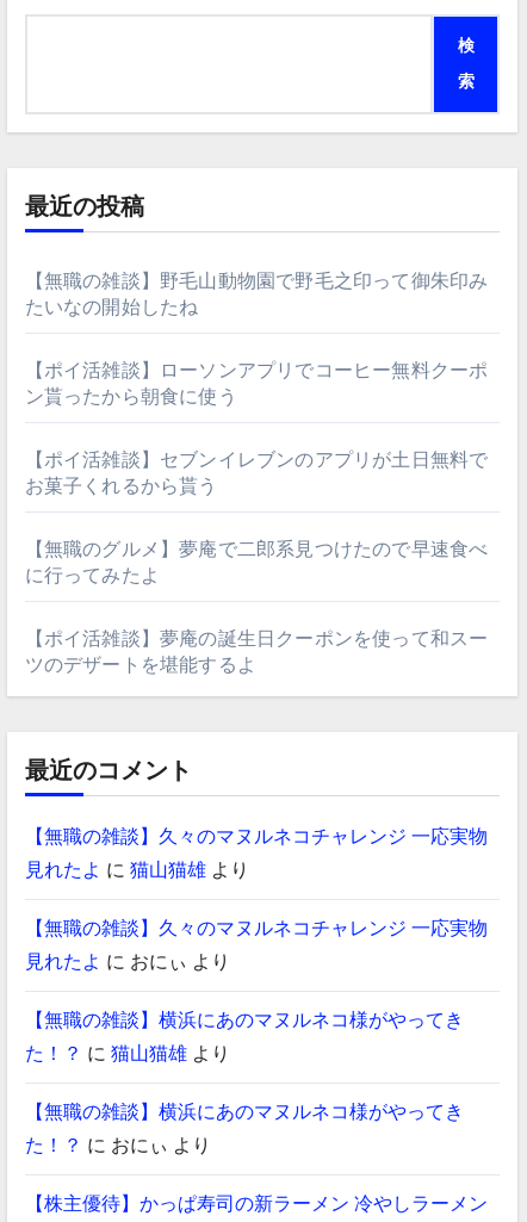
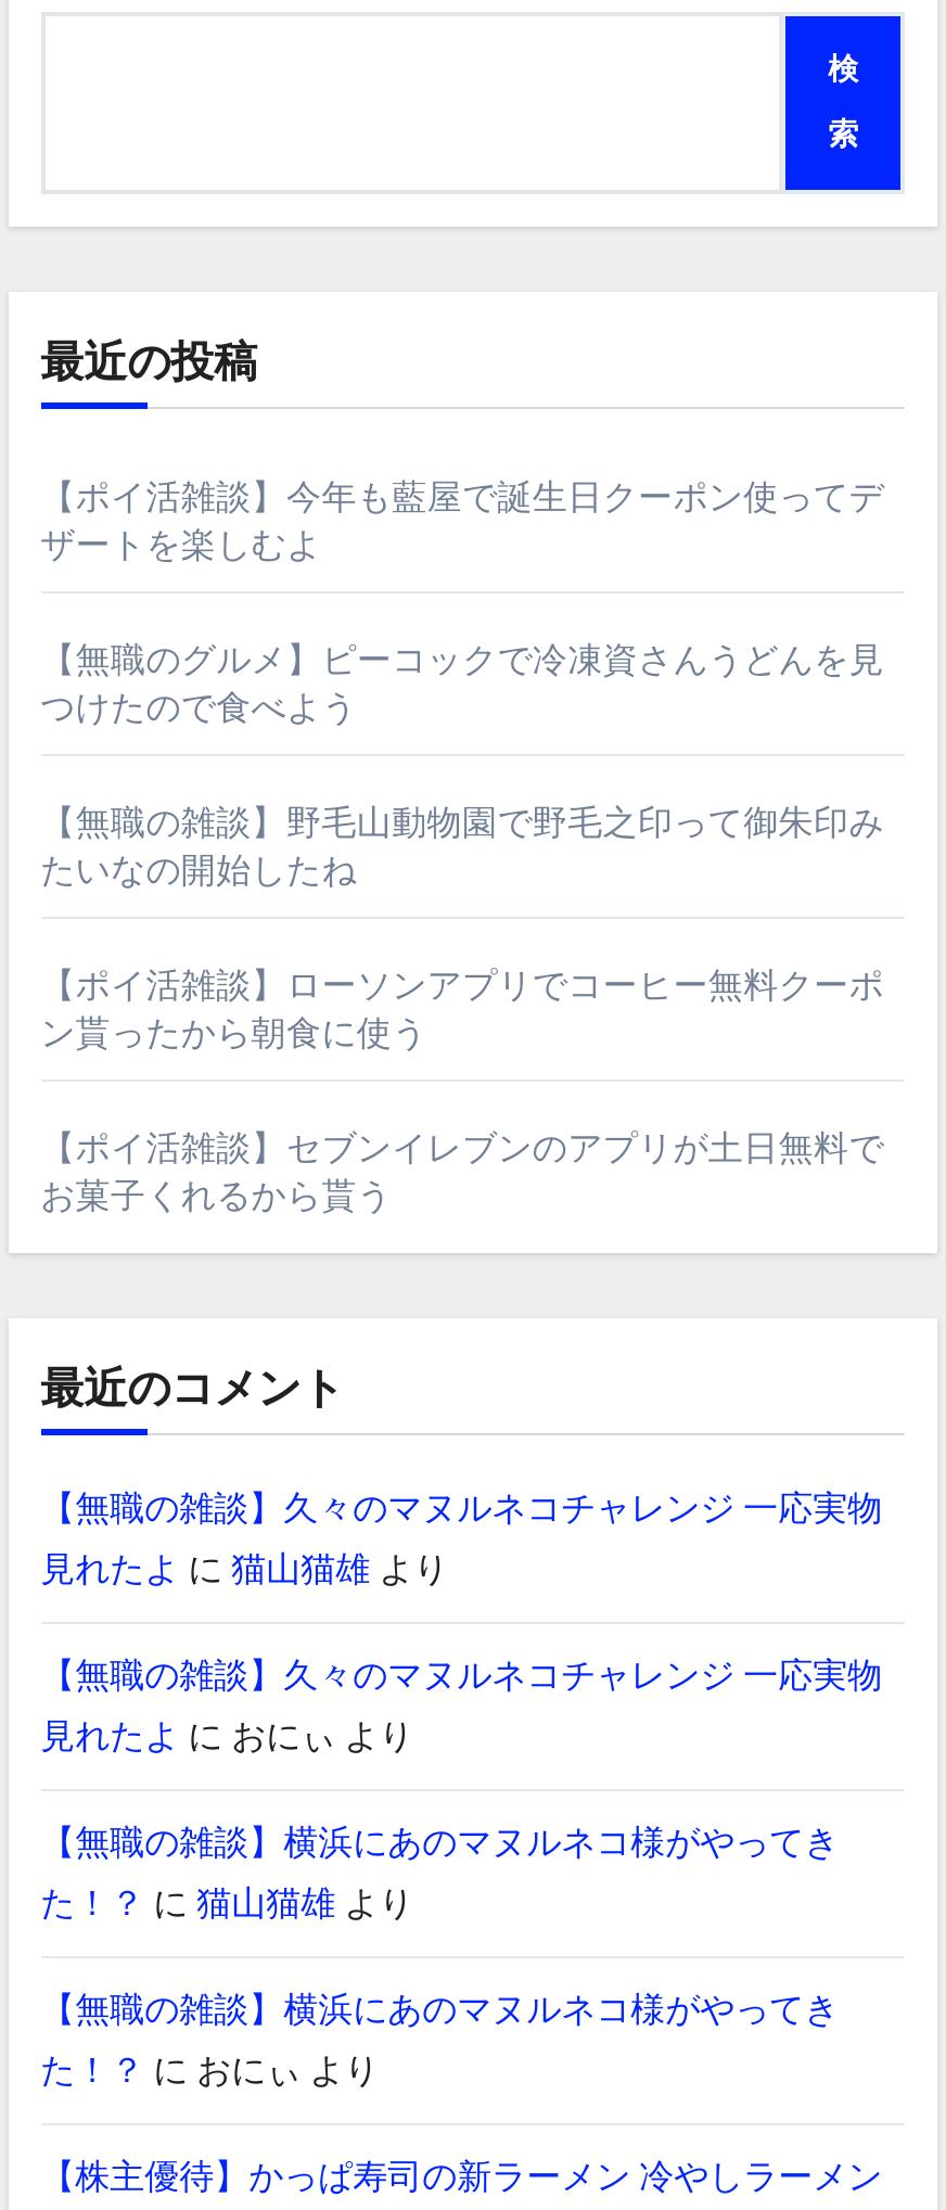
none -> [40,477,884,729] 【ポイ活雑談】今年も藍屋で誕生日クーポン使ってデ | ザートを楽しむよ | 【無職のグルメ】ピーコックで冷凍資さんうどんを見 | つけたので食べよう
moved [25,270,488,498] -> [40,803,884,1217]: 【無職の雑談】野毛山動物園で野毛之印って御朱印み | たいなの開始したね | 【ポイ活雑談】ローソンアプリでコーヒー無料クーポ | ン貰ったから朝食に使う | 【ポイ活雑談】セブンイレブンのアプリが土日無料で | お菓子くれるから貰う
[25,538,488,677] 【無職のグルメ】夢庵で二郎系見つけたので早速食べ | に行ってみたよ | 【ポイ活雑談】夢庵の誕生日クーポンを使って和スー | ツのデザートを堪能するよ -> none

